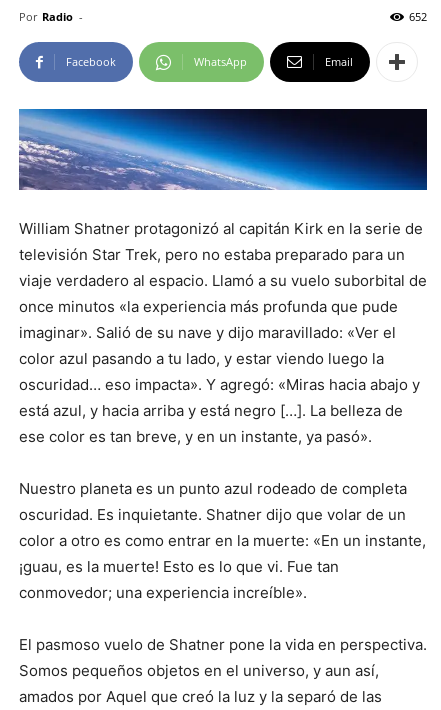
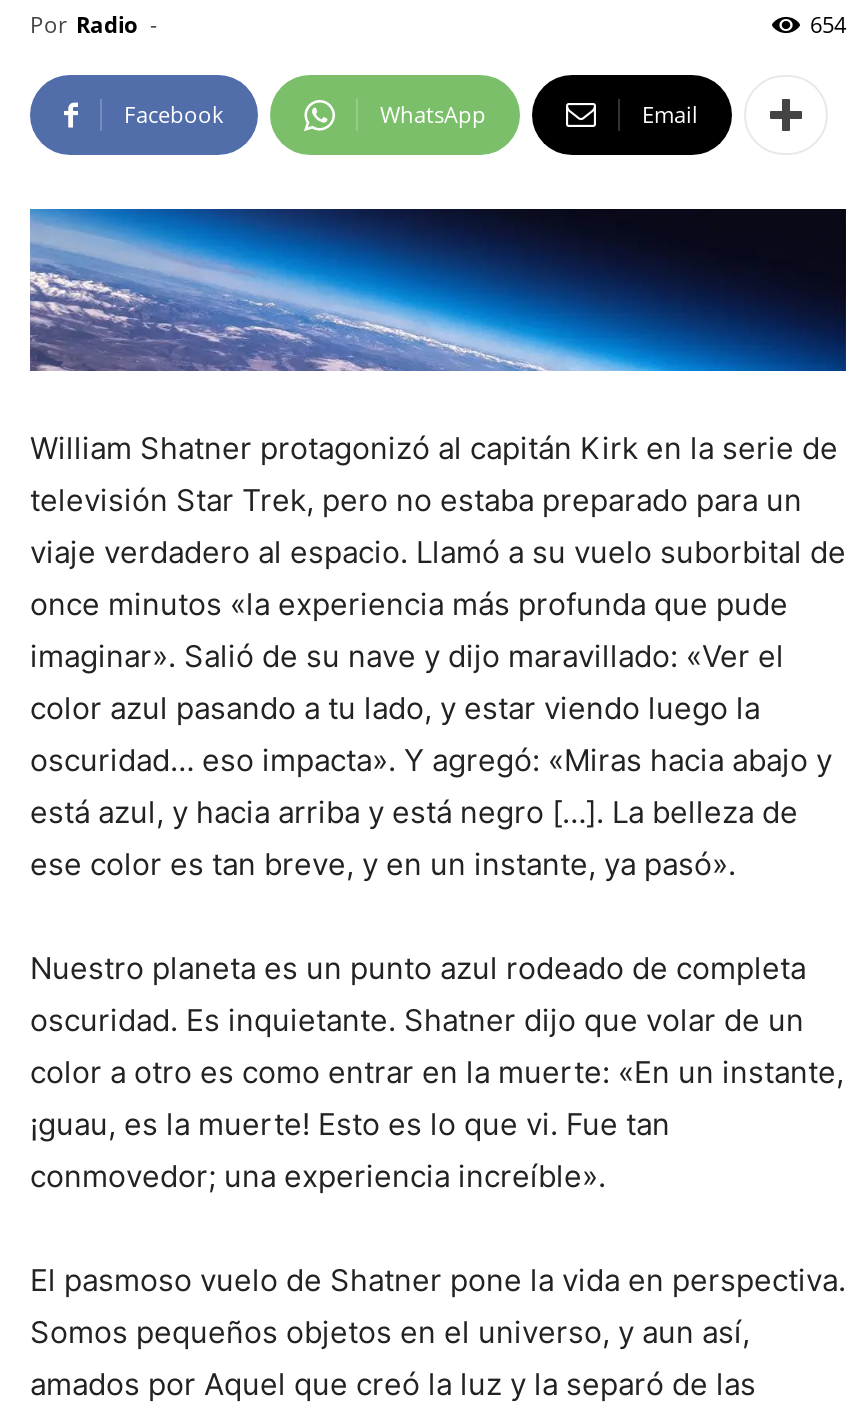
[409,9,427,24] 652 -> [810,9,846,39] 654

